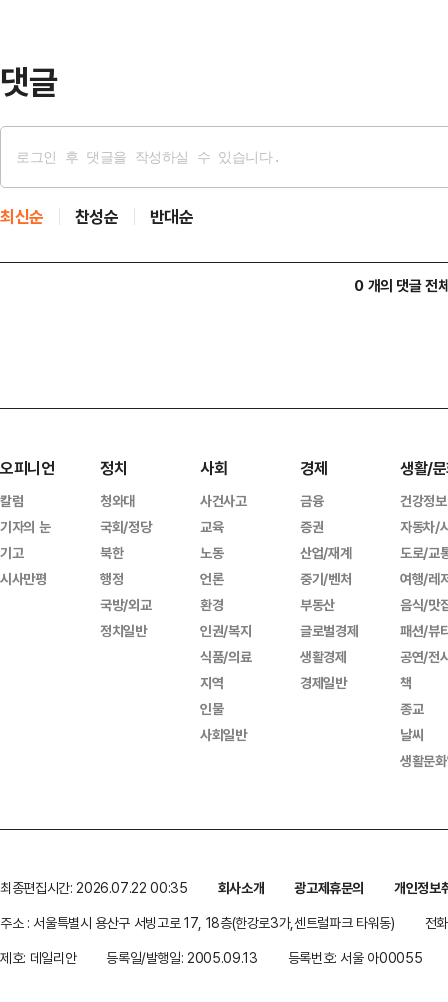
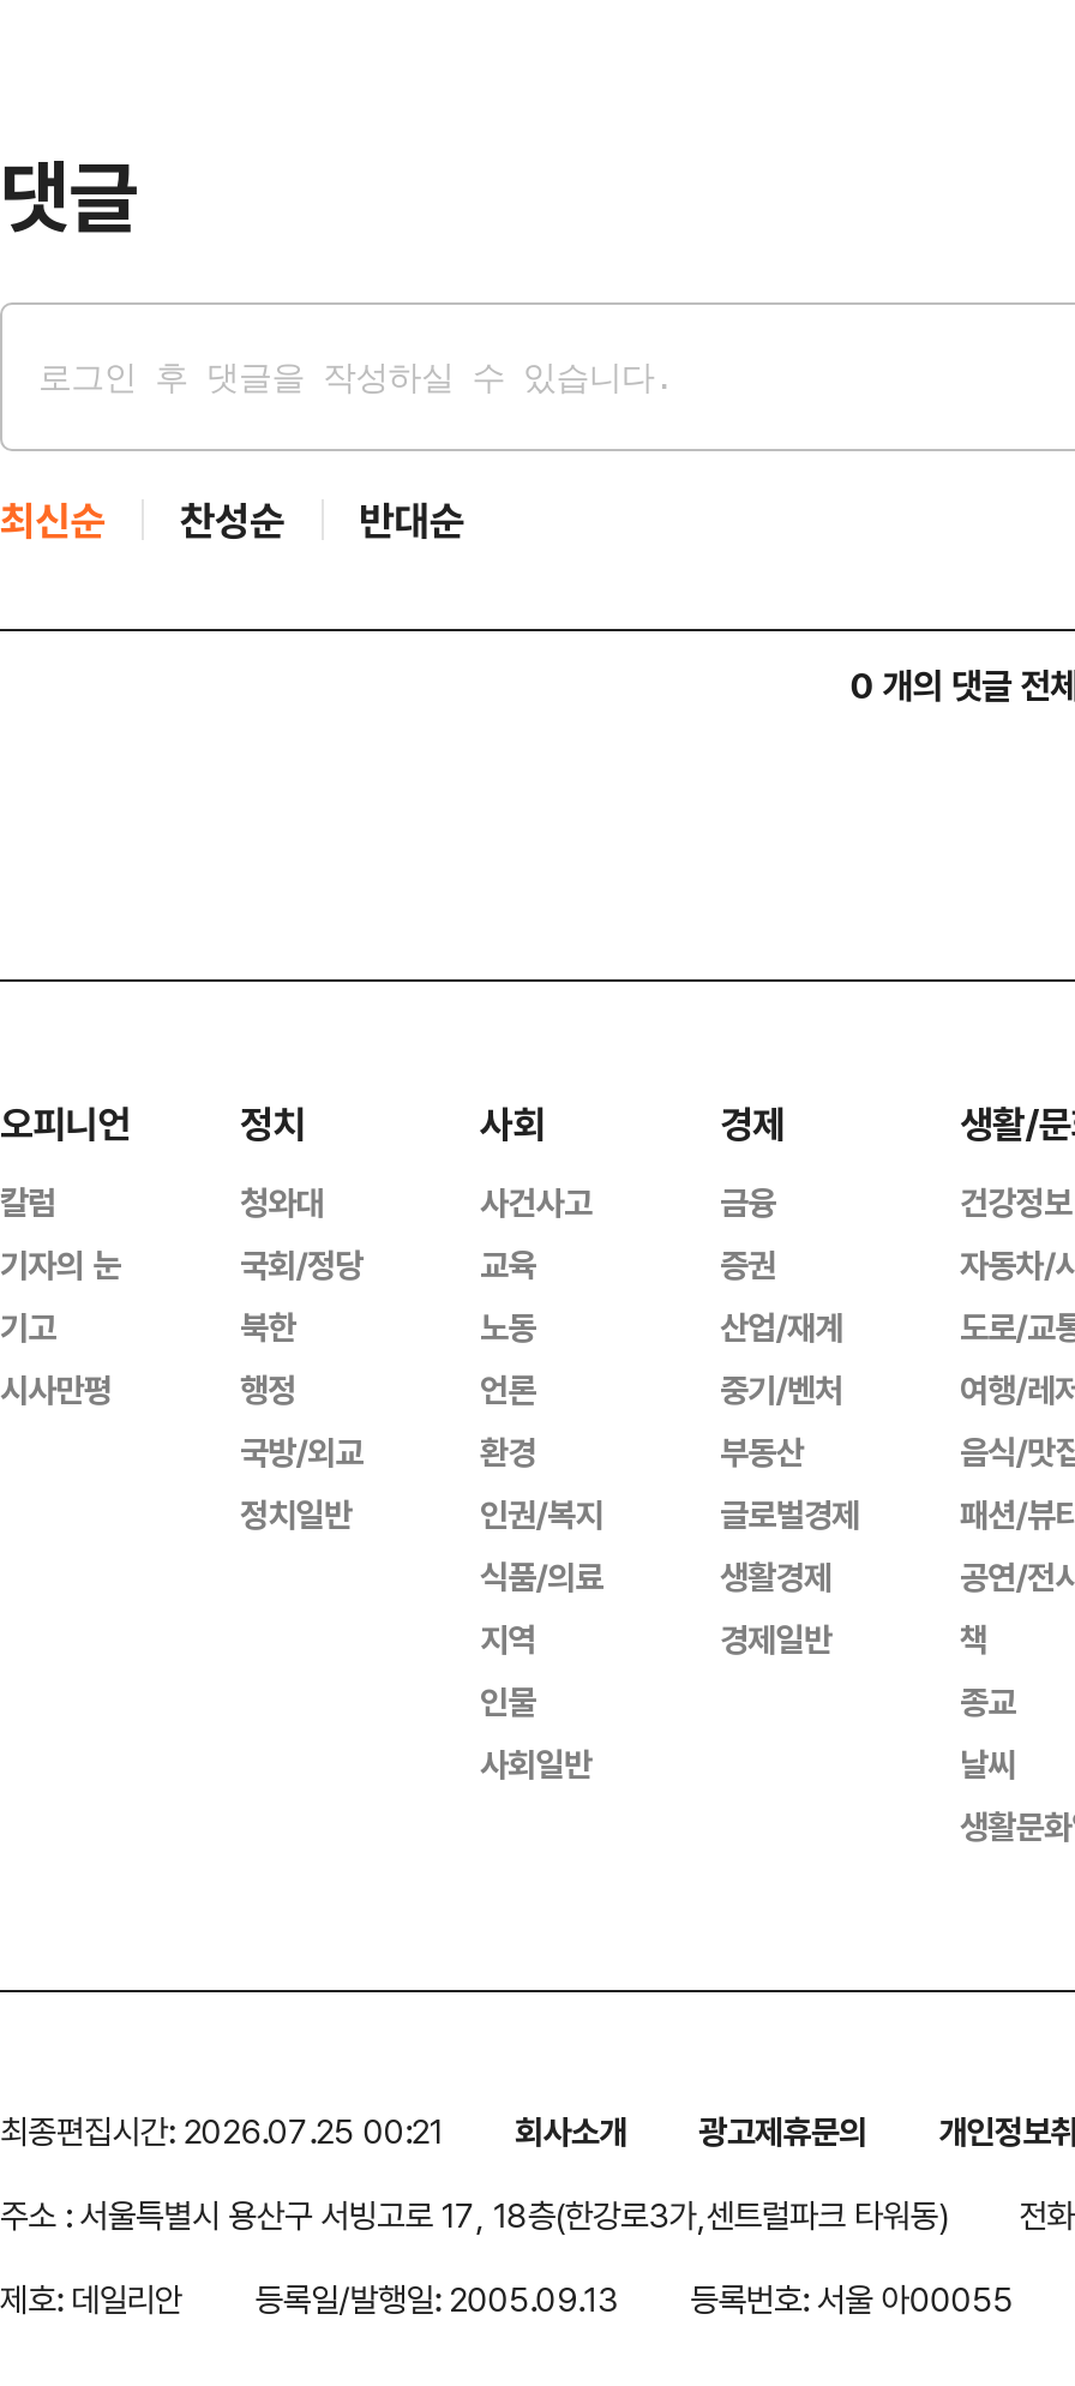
[0,878,188,897] 최종편집시간: 2026.07.22 00:35 -> [0,2108,443,2153] 최종편집시간: 2026.07.25 00:21

